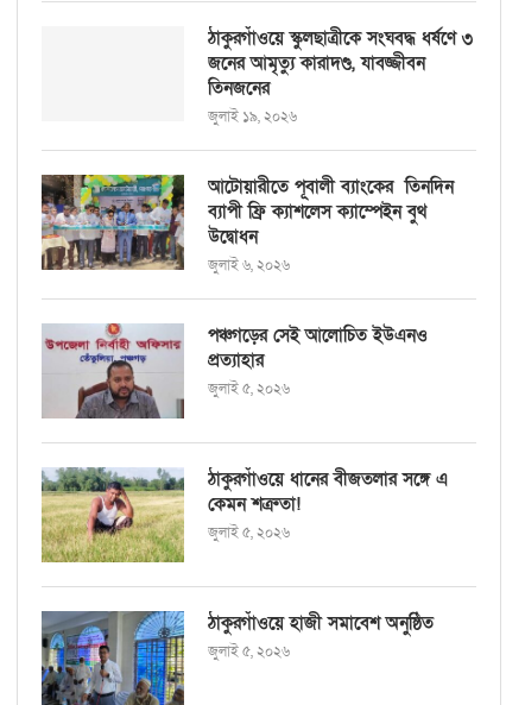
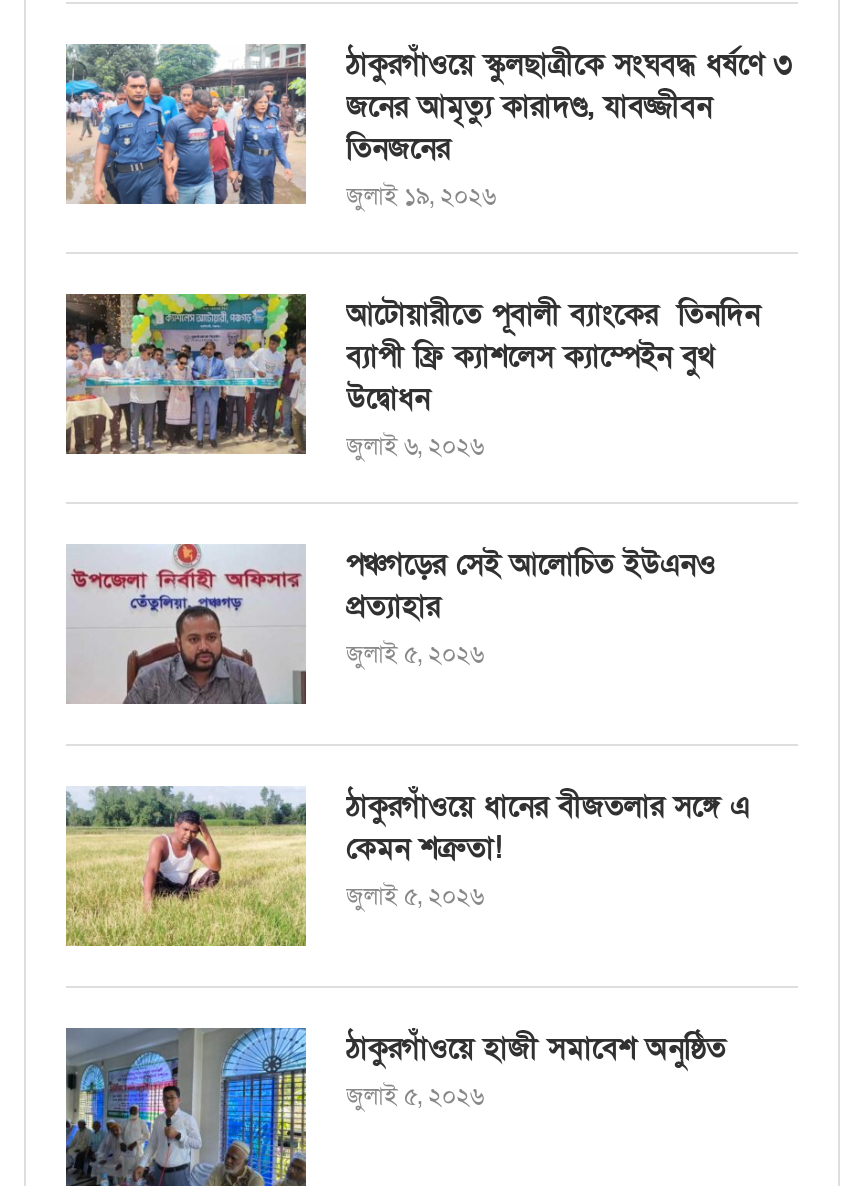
none -> [64,42,308,206] [image]

